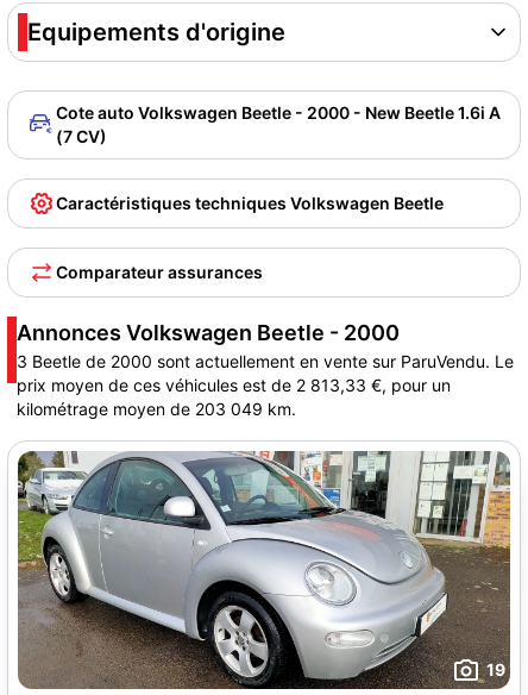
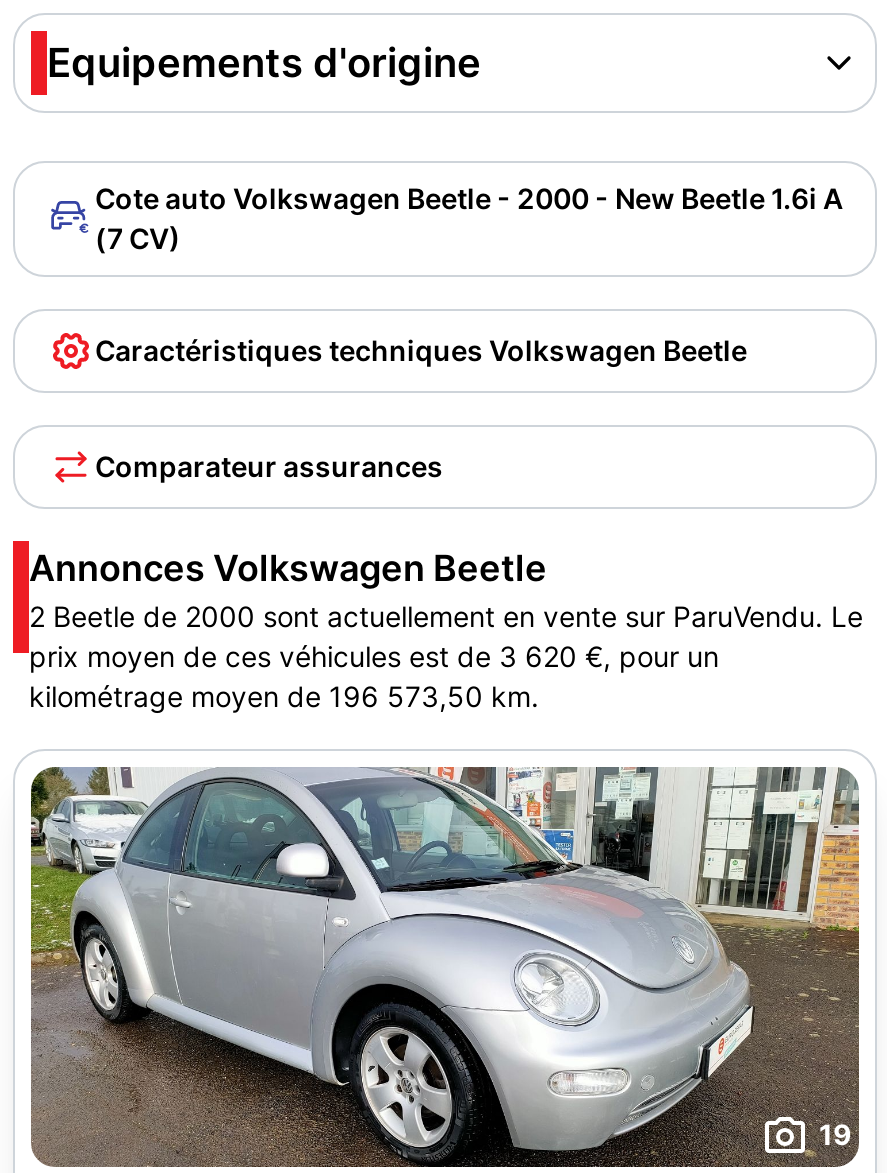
[17,320,514,419] Annonces Volkswagen Beetle - 2000 | 3 Beetle de 2000 sont actuellement en vente sur ParuVendu. Le | prix moyen de ces véhicules est de 2 813,33 €, pour un | kilométrage moyen de 203 049 km. -> [29,547,863,713] Annonces Volkswagen Beetle | 2 Beetle de 2000 sont actuellement en vente sur ParuVendu. Le | prix moyen de ces véhicules est de 3 620 €, pour un | kilométrage moyen de 196 573,50 km.

